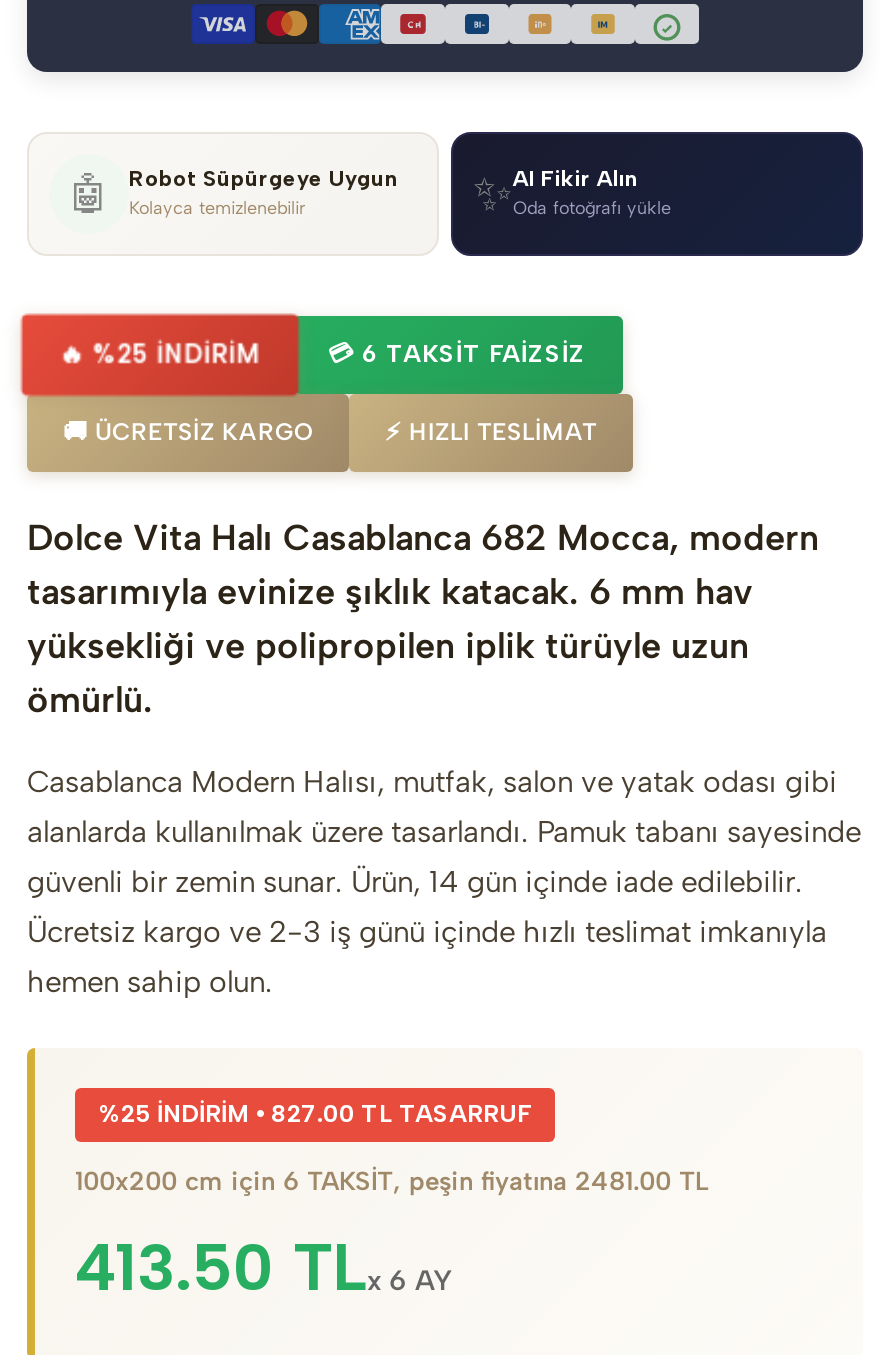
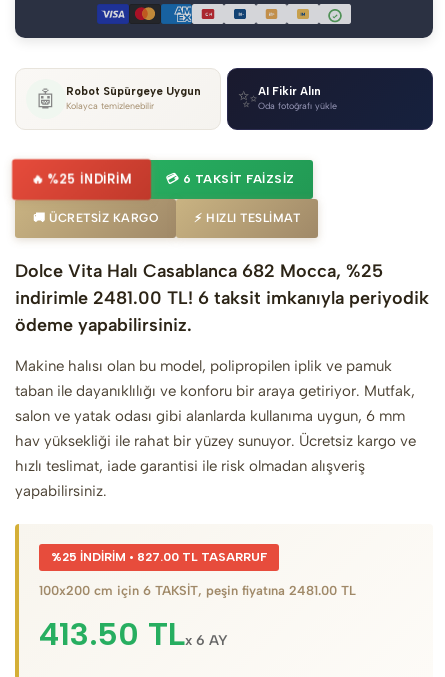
[27,517,819,723] Dolce Vita Halı Casablanca 682 Mocca, modern | tasarımıyla evinize şıklık katacak. 6 mm hav | yüksekliği ve polipropilen iplik türüyle uzun | ömürlü. -> [15,260,429,336] Dolce Vita Halı Casablanca 682 Mocca, %25 | indirimle 2481.00 TL! 6 taksit imkanıyla periyodik | ödeme yapabilirsiniz.
[27,765,861,1001] Casablanca Modern Halısı, mutfak, salon ve yatak odası gibi | alanlarda kullanılmak üzere tasarlandı. Pamuk tabanı sayesinde | güvenli bir zemin sunar. Ürün, 14 gün içinde iade edilebilir. | Ücretsiz kargo ve 2-3 iş günü içinde hızlı teslimat imkanıyla | hemen sahip olun. -> [15,357,416,500] Makine halısı olan bu model, polipropilen iplik ve pamuk | taban ile dayanıklılığı ve konforu bir araya getiriyor. Mutfak, | salon ve yatak odası gibi alanlarda kullanıma uygun, 6 mm | hav yüksekliği ile rahat bir yüzey sunuyor. Ücretsiz kargo ve | hızlı teslimat, iade garantisi ile risk olmadan alışveriş | yapabilirsiniz.

